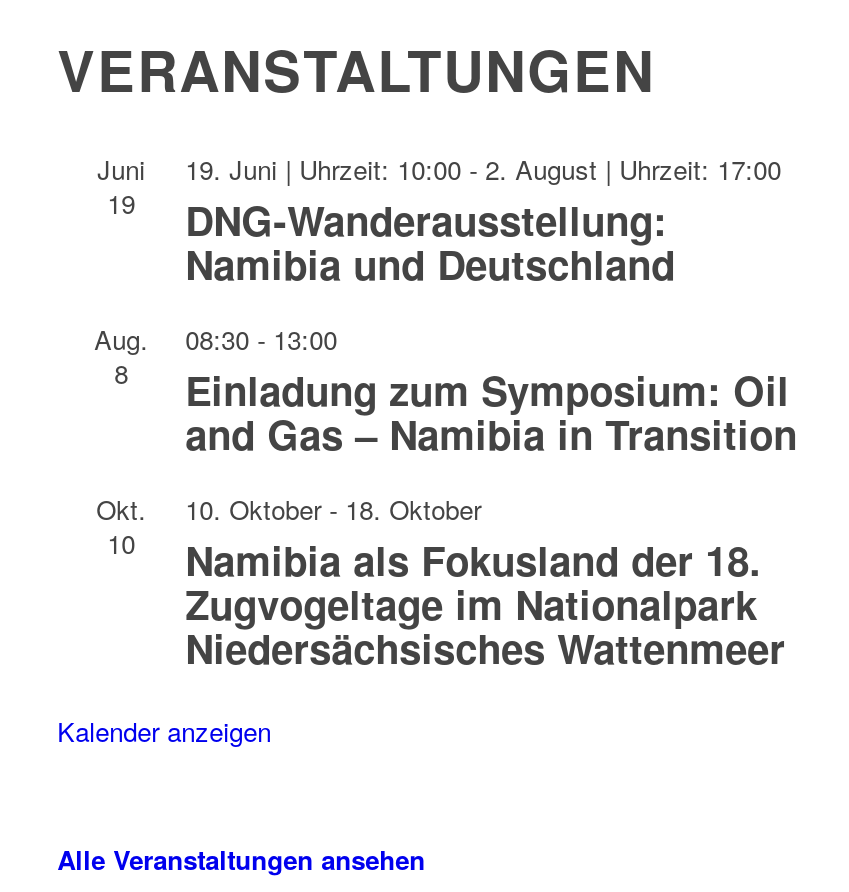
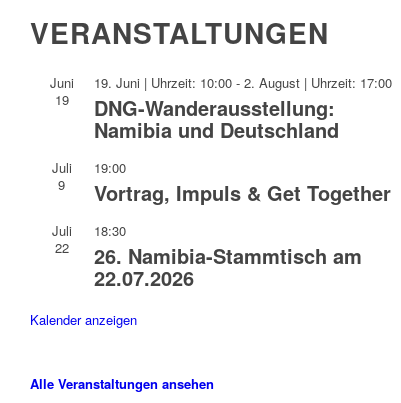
[94,320,148,392] Aug. | 8 -> [52,158,72,194] Juli | 9
[185,320,797,462] 08:30 - 13:00 | Einladung zum Symposium: Oil | and Gas – Namibia in Transition -> [94,158,391,207] 19:00 | Vortrag, Impuls & Get Together
[96,490,146,562] Okt. | 10 -> [52,221,72,257] Juli | 22
[185,490,785,676] 10. Oktober - 18. Oktober | Namibia als Fokusland der 18. | Zugvogeltage im Nationalpark | Niedersächsisches Wattenmeer -> [94,221,362,292] 18:30 | 26. Namibia-Stammtisch am | 22.07.2026

